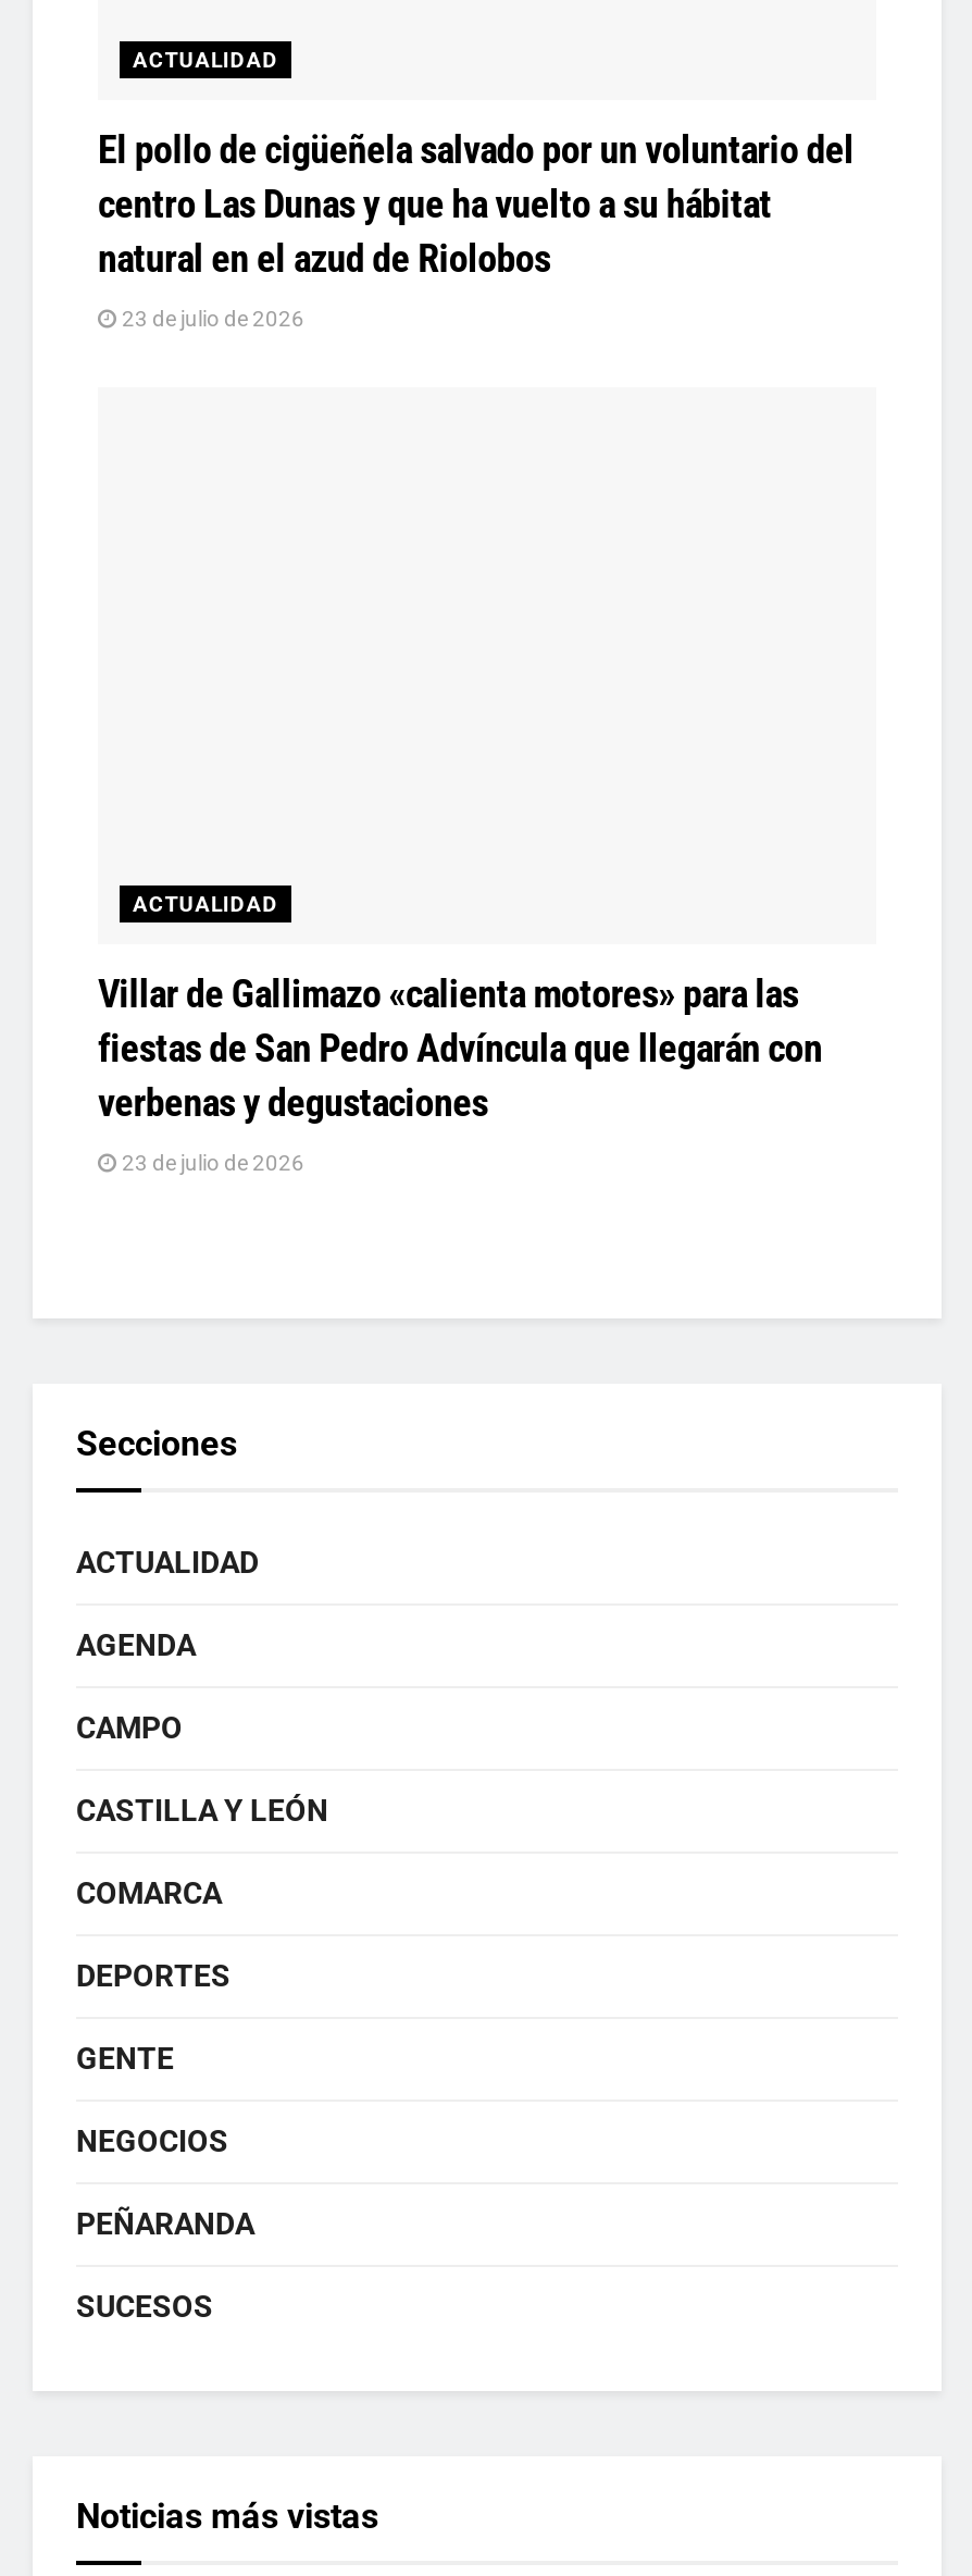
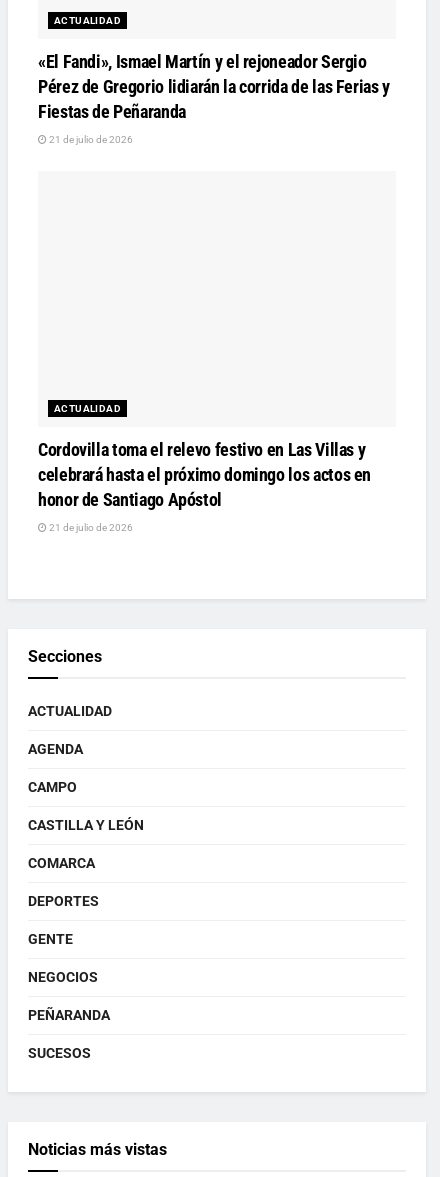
[98,127,854,282] El pollo de cigüeñela salvado por un voluntario del | centro Las Dunas y que ha vuelto a su hábitat | natural en el azud de Riolobos -> [38,51,390,122] «El Fandi», Ismael Martín y el rejoneador Sergio | Pérez de Gregorio lidiarán la corrida de las Ferias y | Fiestas de Peñaranda
[117,308,304,332] 23 de julio de 2026 -> [47,134,133,145] 21 de julio de 2026
[98,971,822,1126] Villar de Gallimazo «calienta motores» para las | fiestas de San Pedro Advíncula que llegarán con | verbenas y degustaciones -> [38,439,371,510] Cordovilla toma el relevo festivo en Las Villas y | celebrará hasta el próximo domingo los actos en | honor de Santiago Apóstol
[117,1152,304,1176] 23 de julio de 2026 -> [47,522,133,533] 21 de julio de 2026

